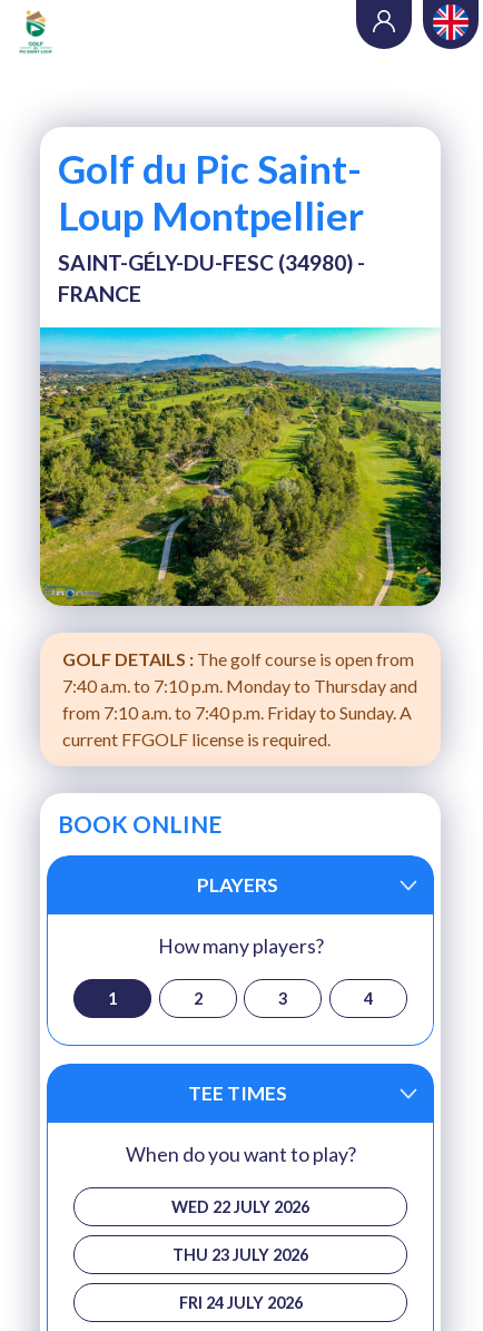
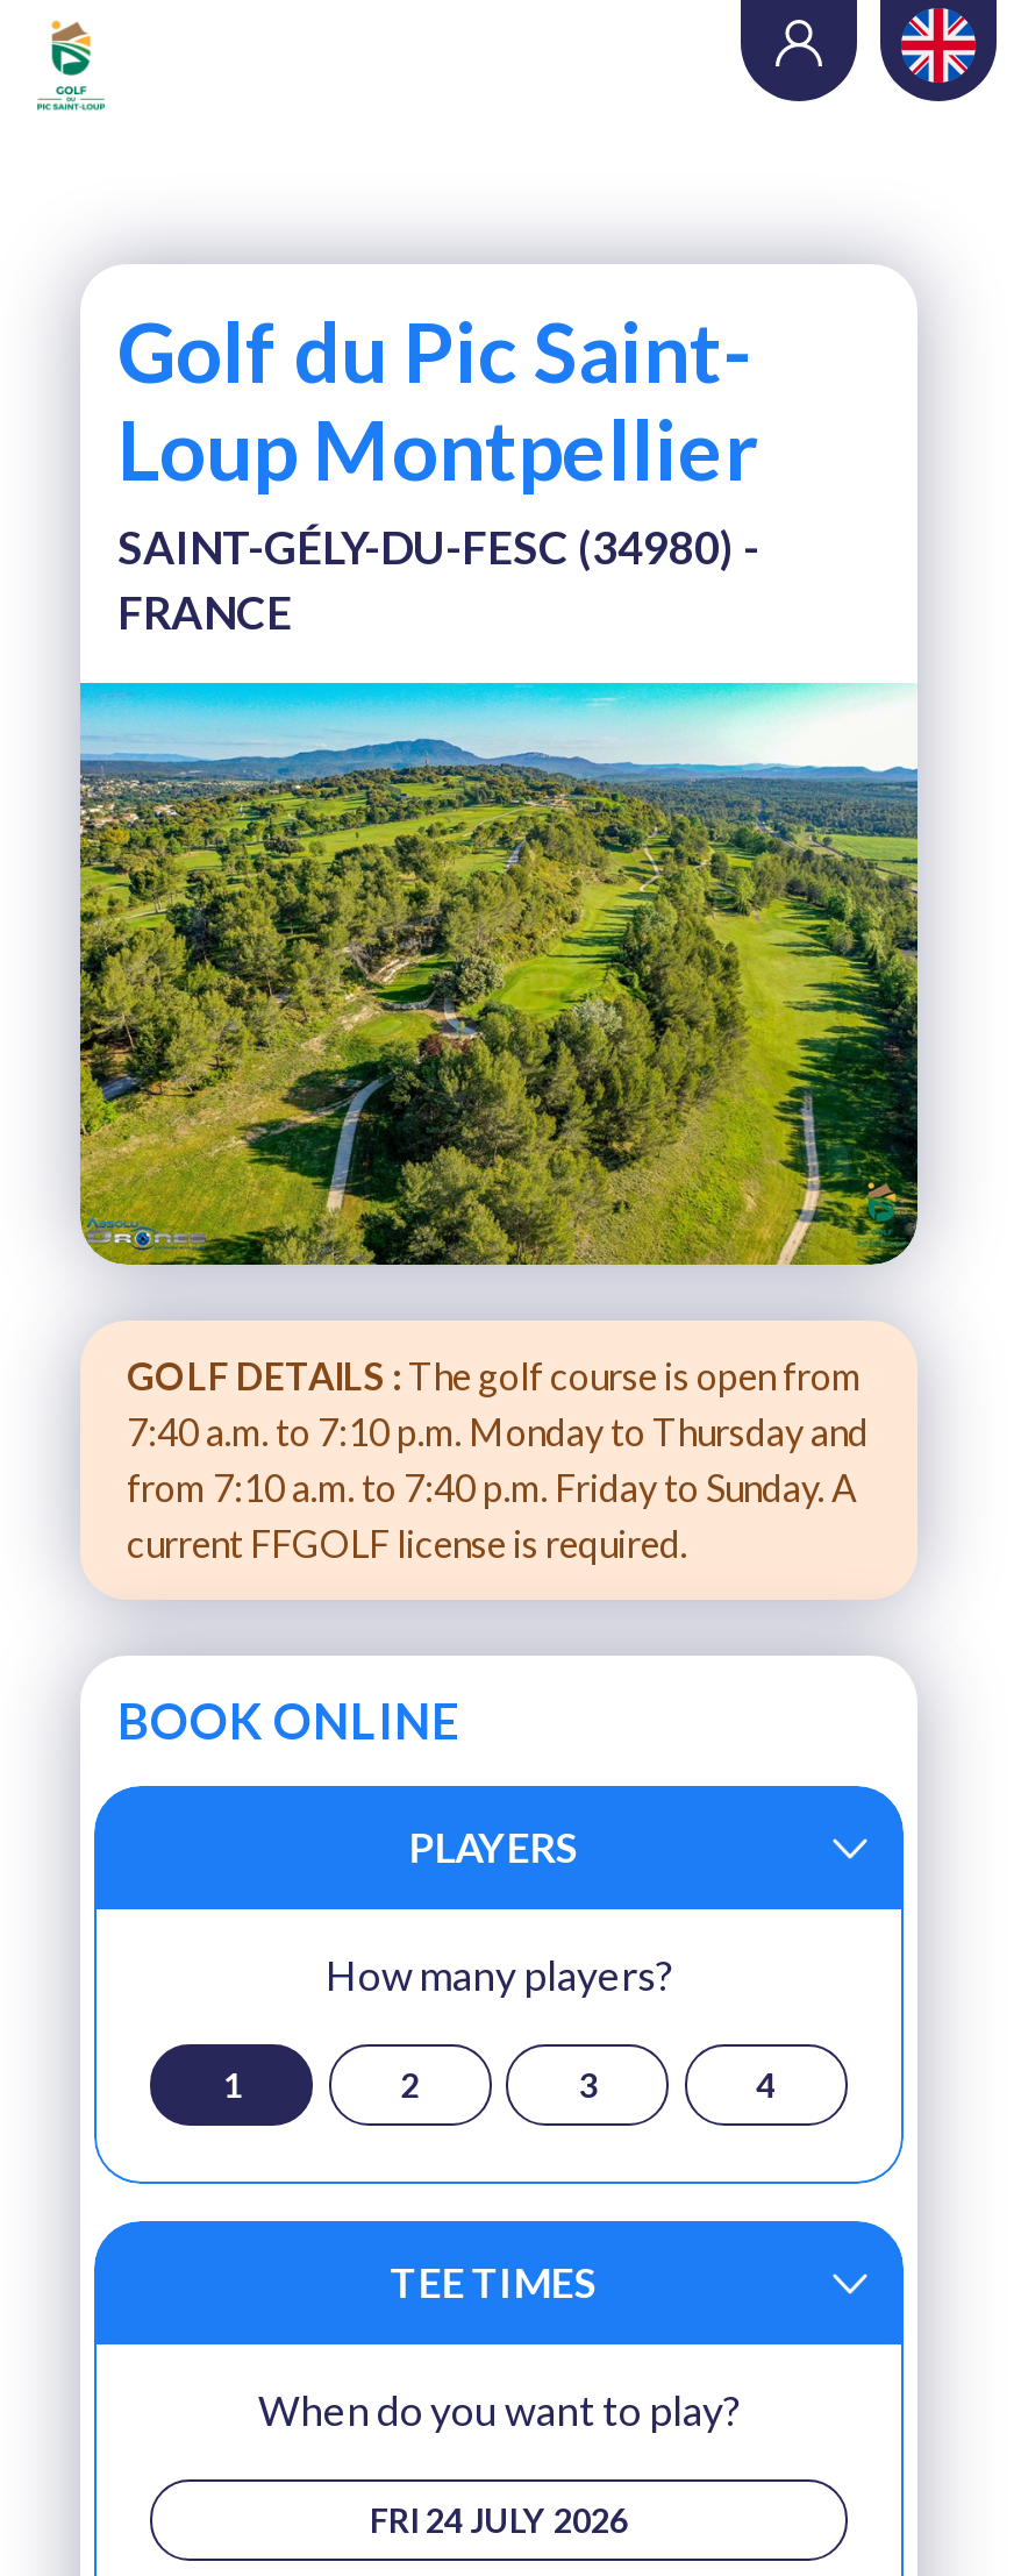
[171,1197,309,1264] WED 22 JULY 2026 | THU 23 JULY 2026 -> none

